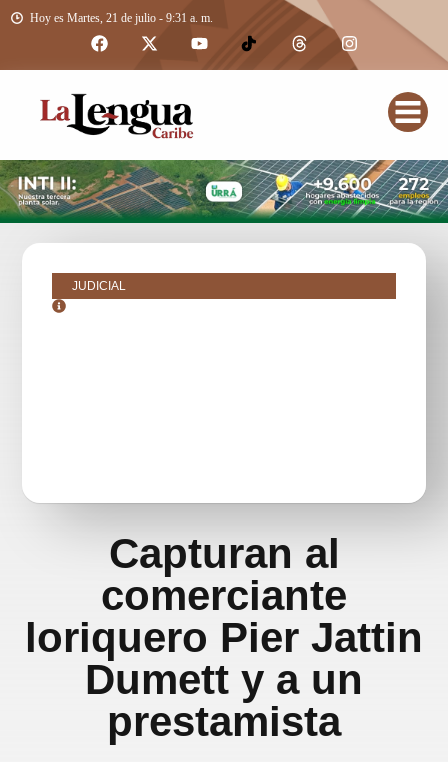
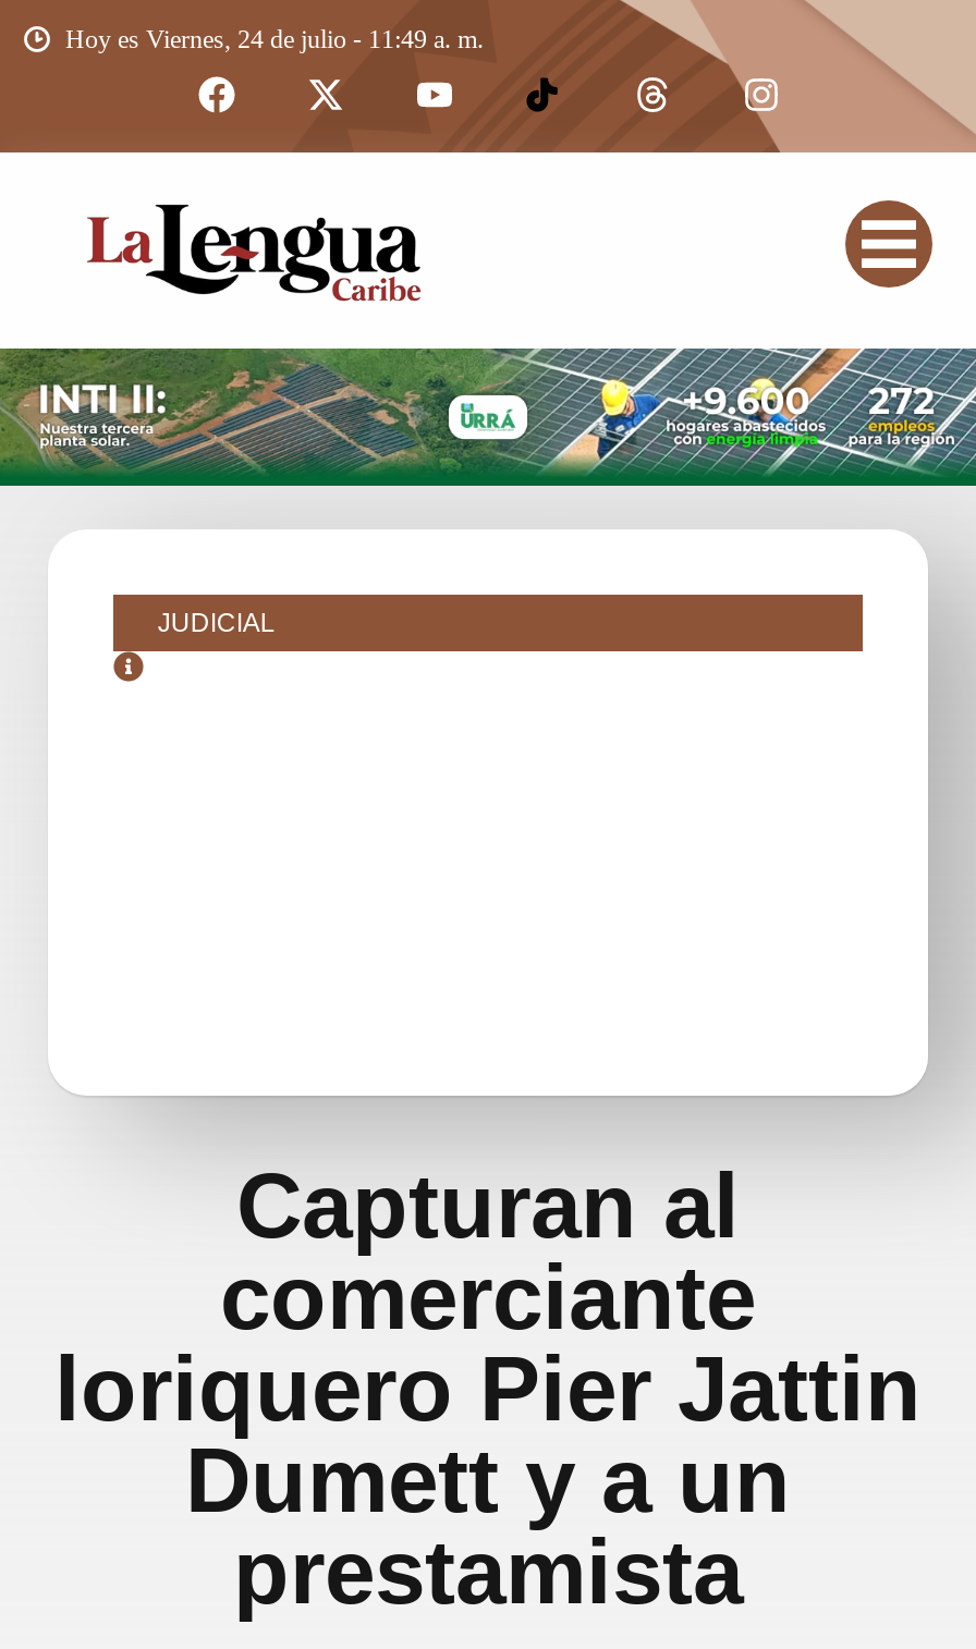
[30,11,213,25] Hoy es Martes, 21 de julio - 9:31 a. m. -> [65,24,484,54] Hoy es Viernes, 24 de julio - 11:49 a. m.

